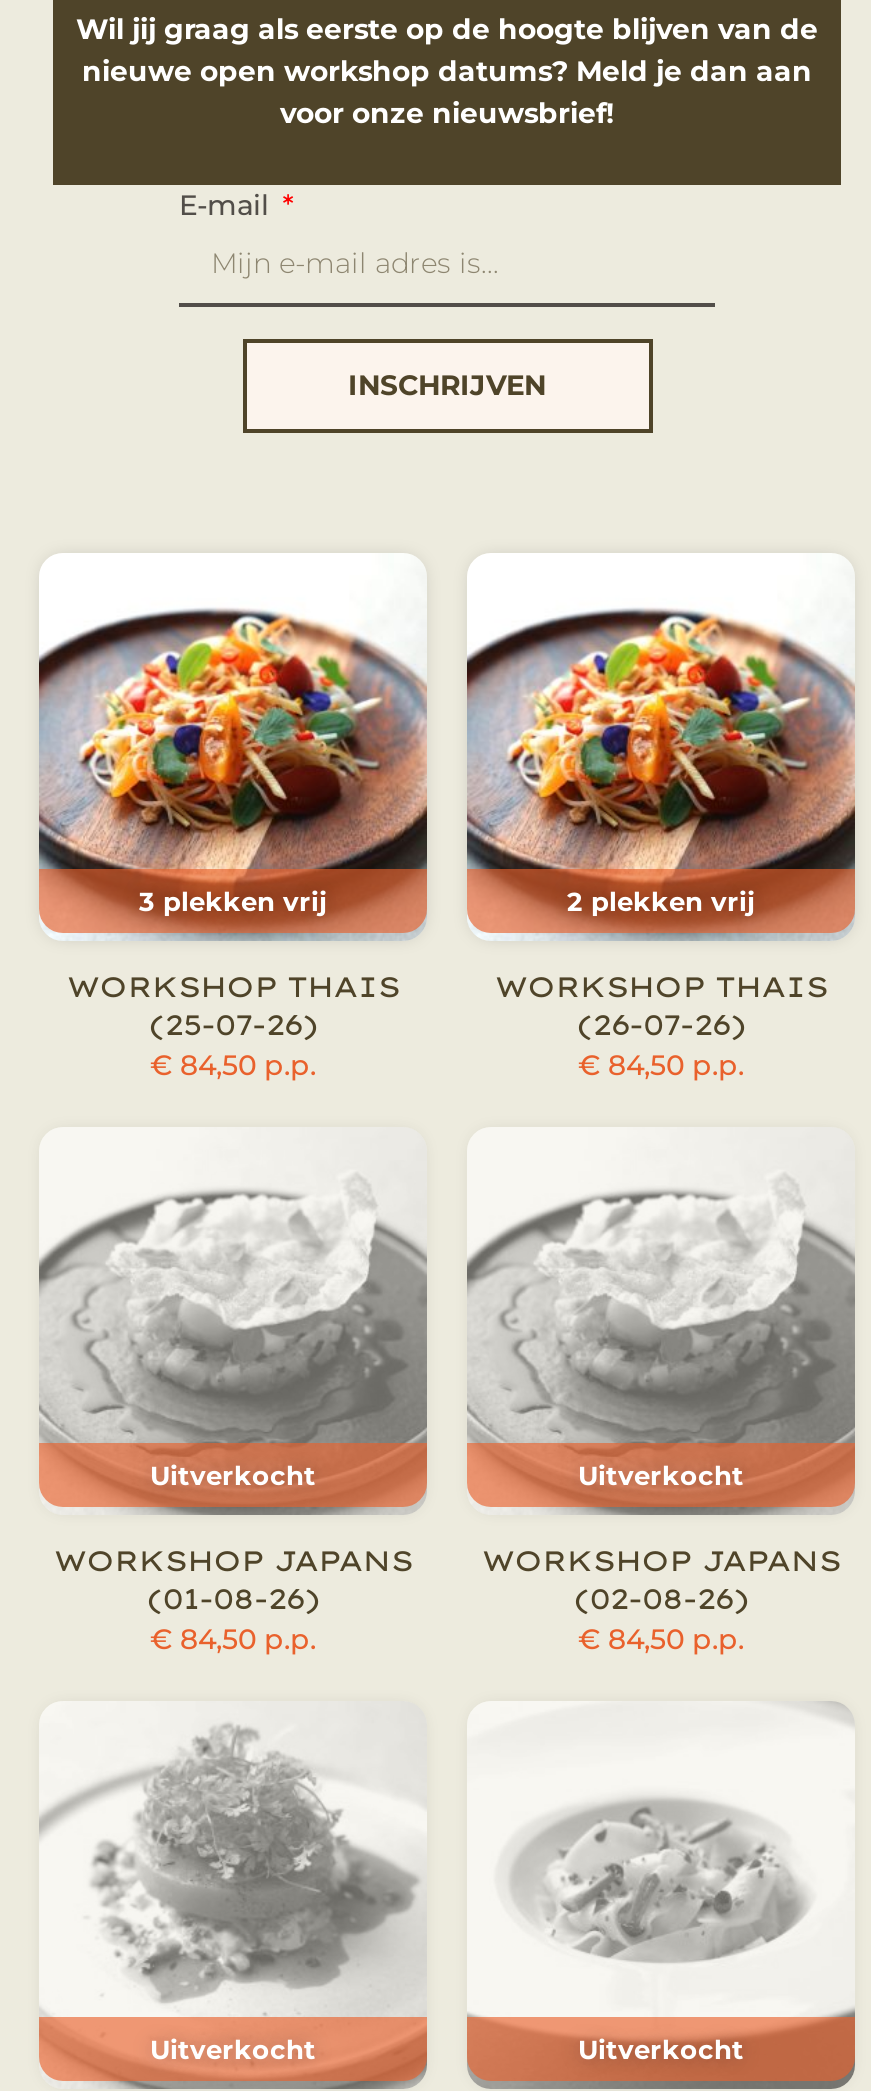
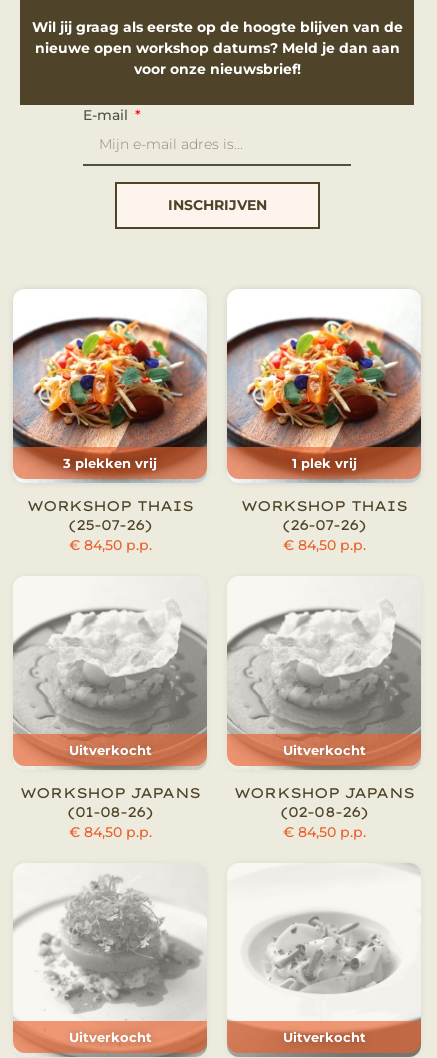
[567,886,755,916] 2 plekken vrij -> [291,456,356,471] 1 plek vrij

